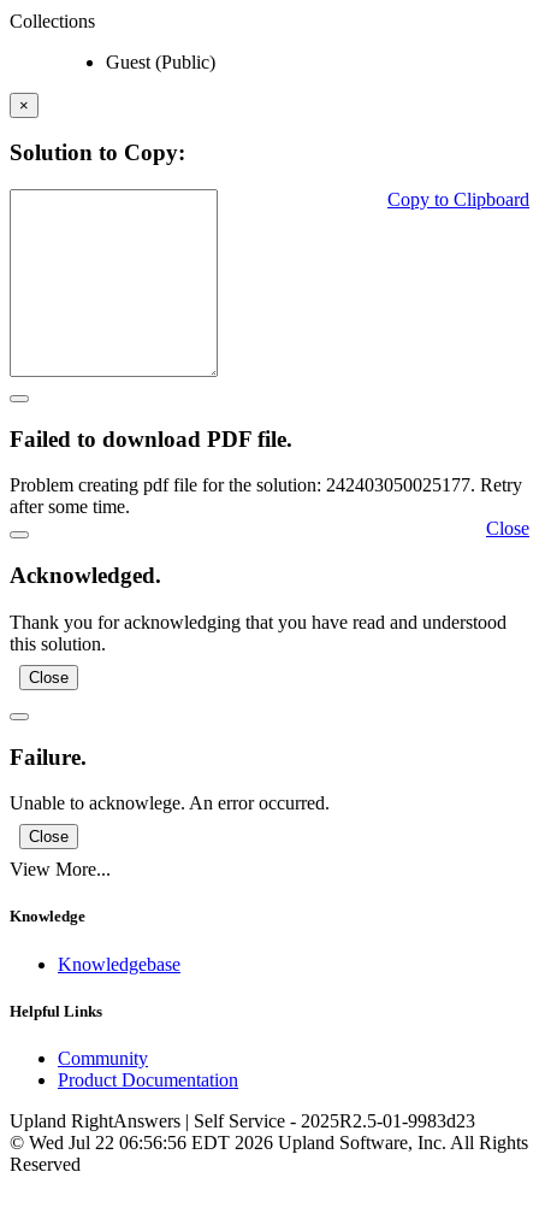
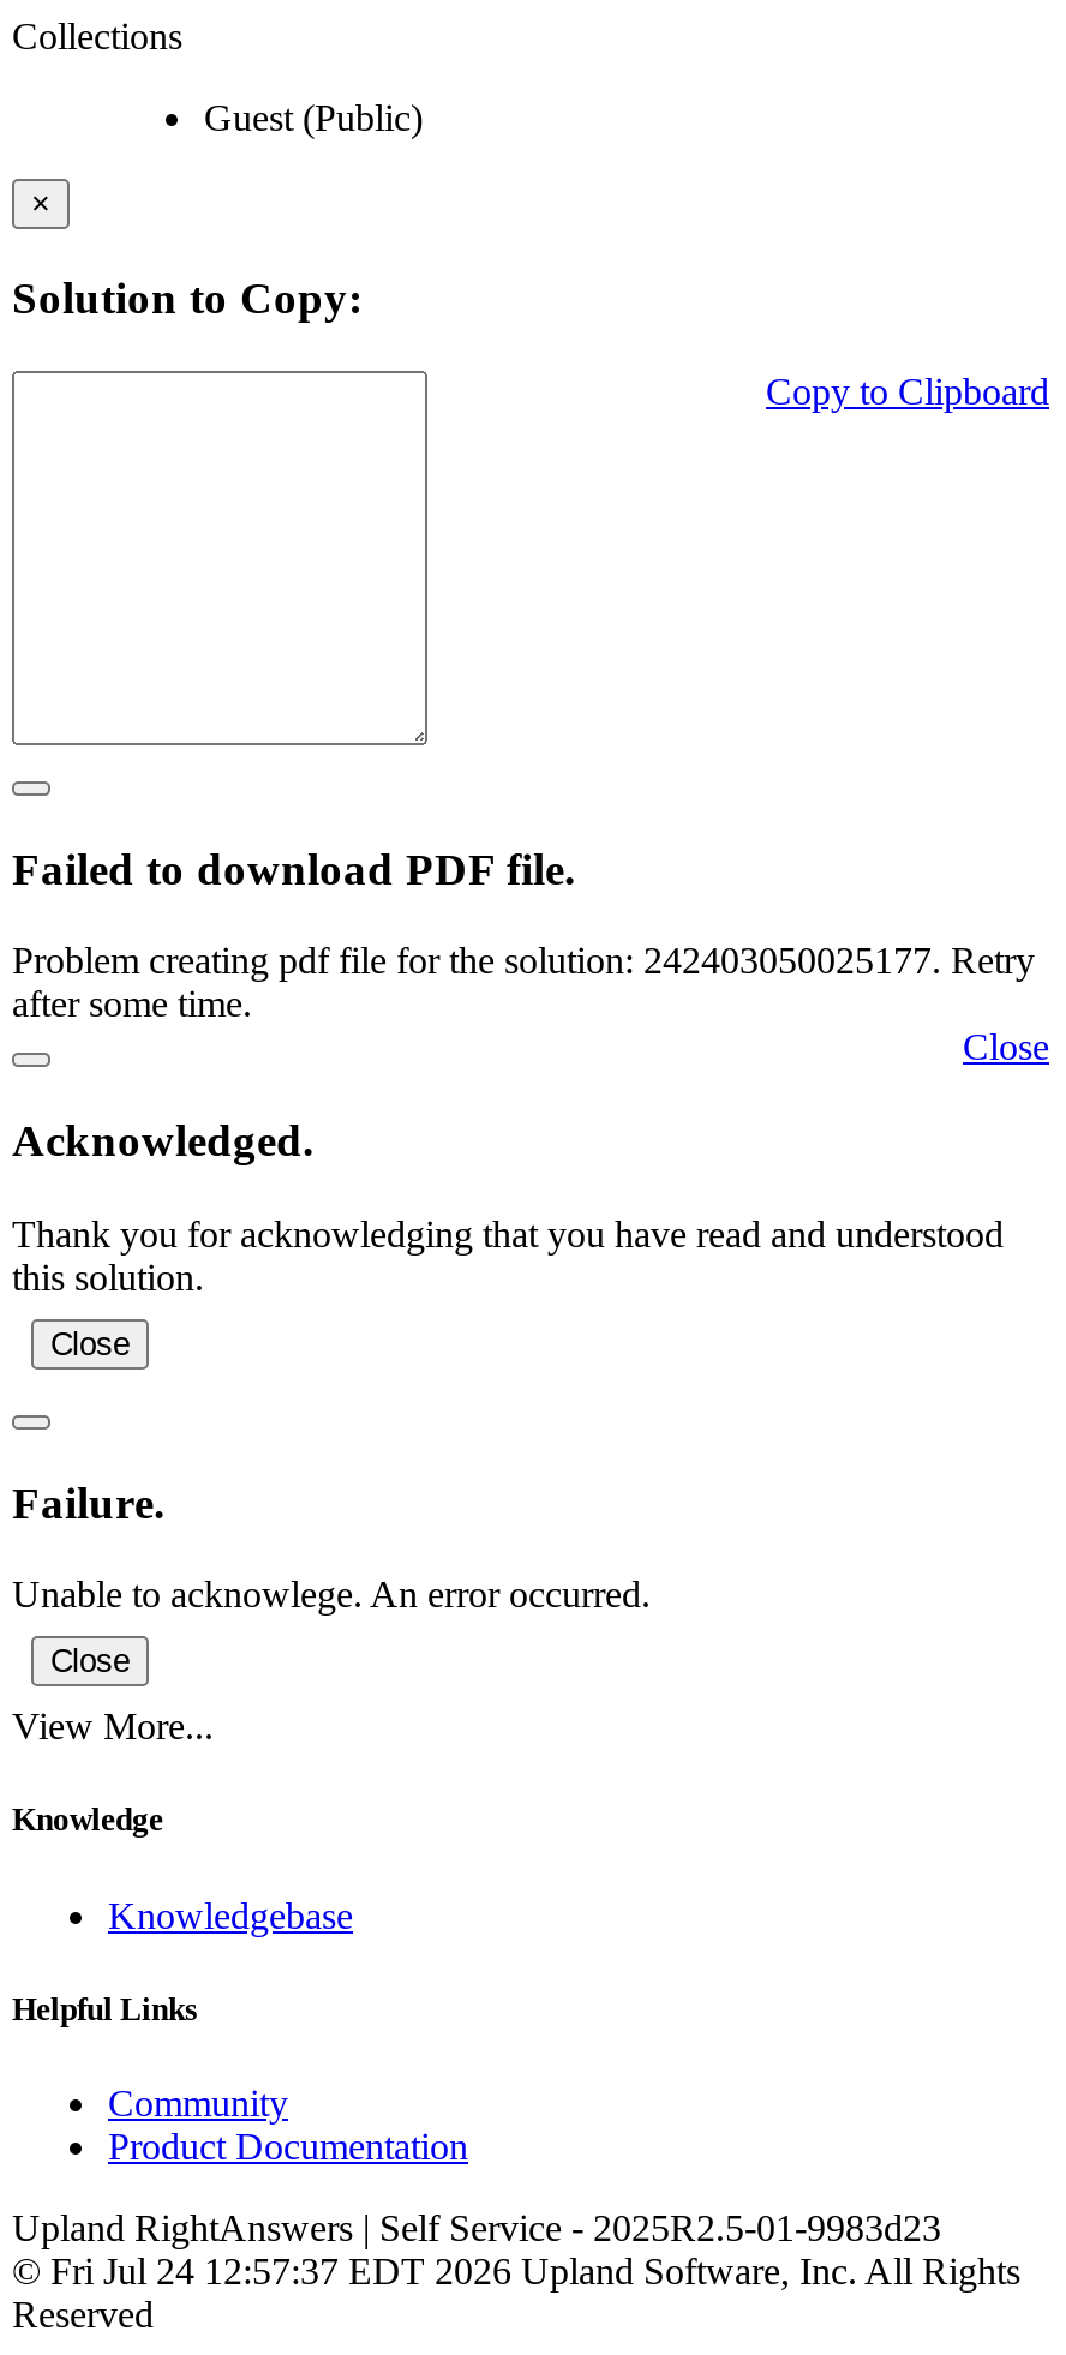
[10,1132,528,1153] © Wed Jul 22 06:56:56 EDT 2026 Upland Software, Inc. All Rights -> [12,2251,1020,2291] © Fri Jul 24 12:57:37 EDT 2026 Upland Software, Inc. All Rights

